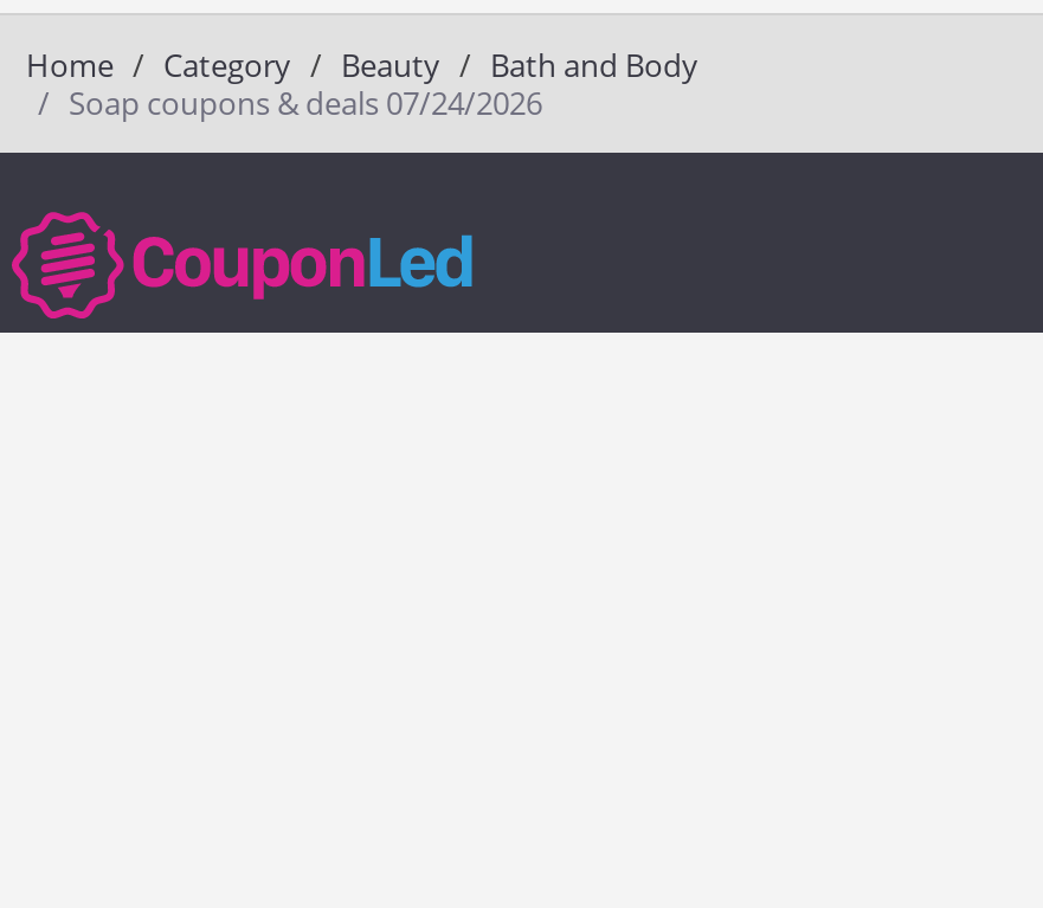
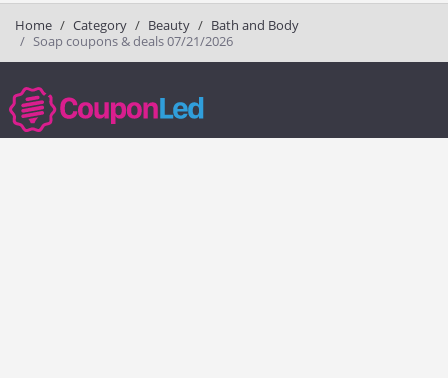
[69,82,542,124] Soap coupons & deals 07/24/2026 -> [33,32,233,50] Soap coupons & deals 07/21/2026

